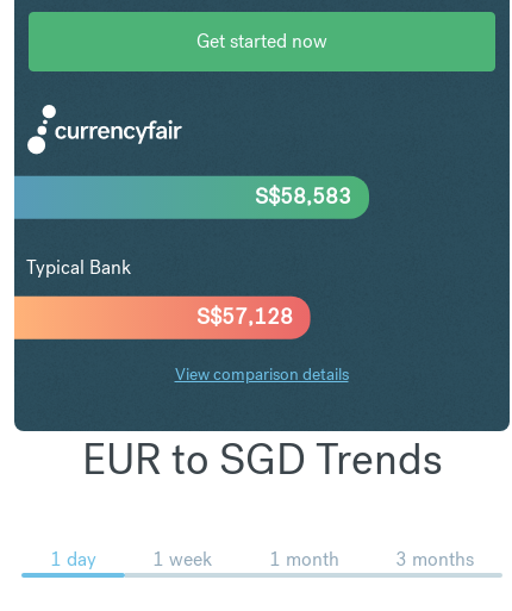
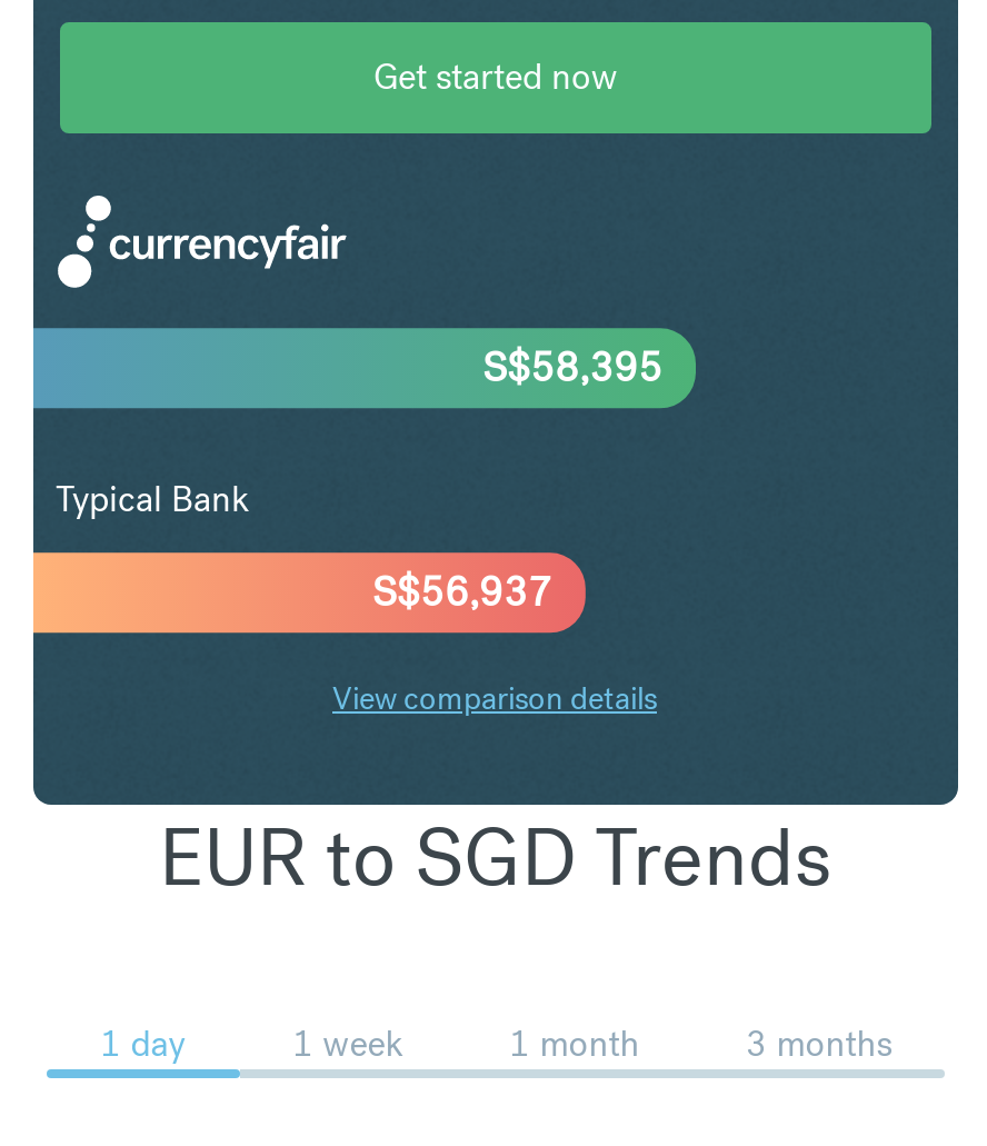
[255,182,351,210] S$58,583 -> [482,341,662,392] S$58,395
[196,303,292,330] S$57,128 -> [372,566,552,617] S$56,937

